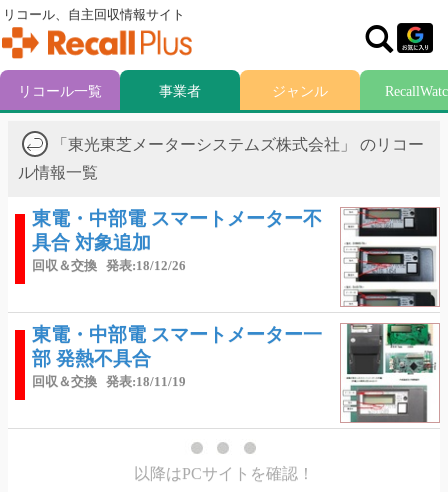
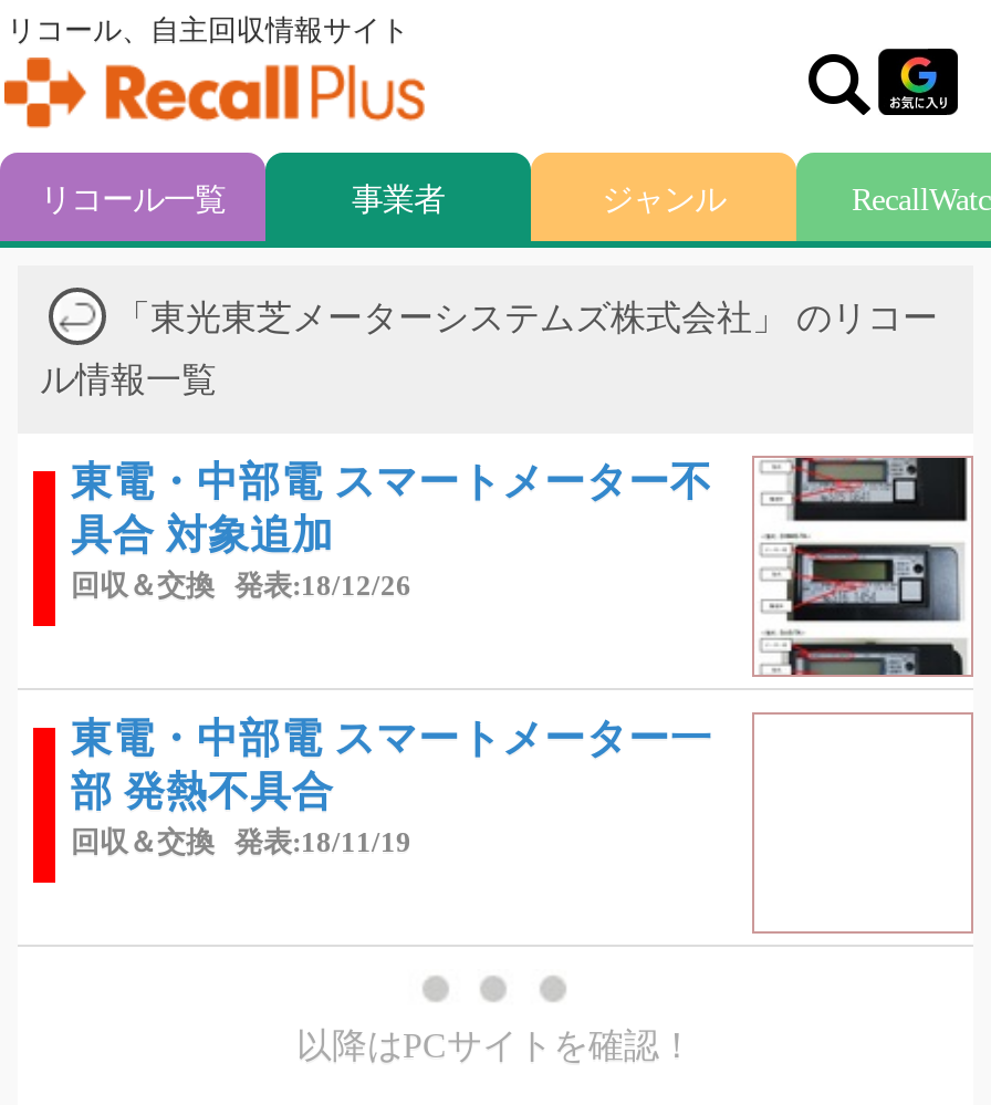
[343,323,436,423] [image] -> none

